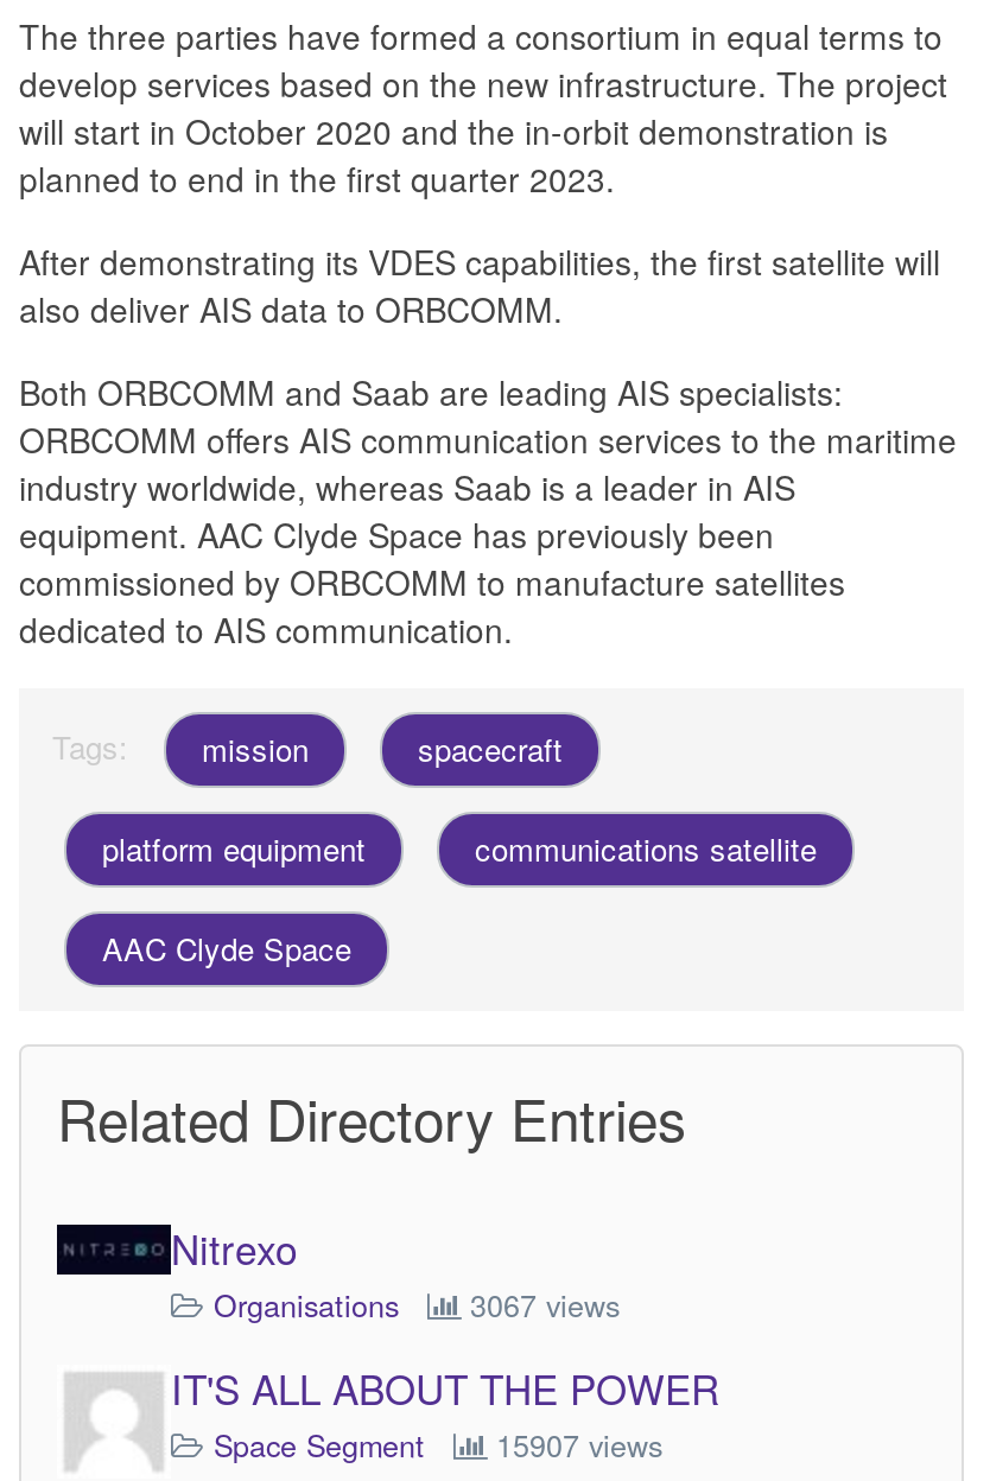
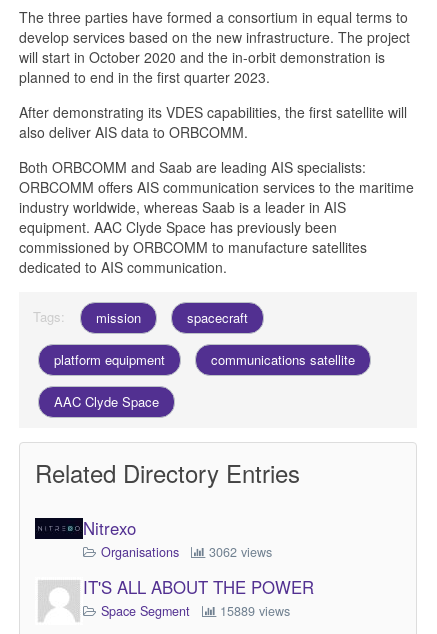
[214,1285,620,1327] Organisations 3067 views -> [101,543,272,561] Organisations 3062 views
[214,1425,662,1467] Space Segment 15907 views -> [101,602,290,620] Space Segment 15889 views

